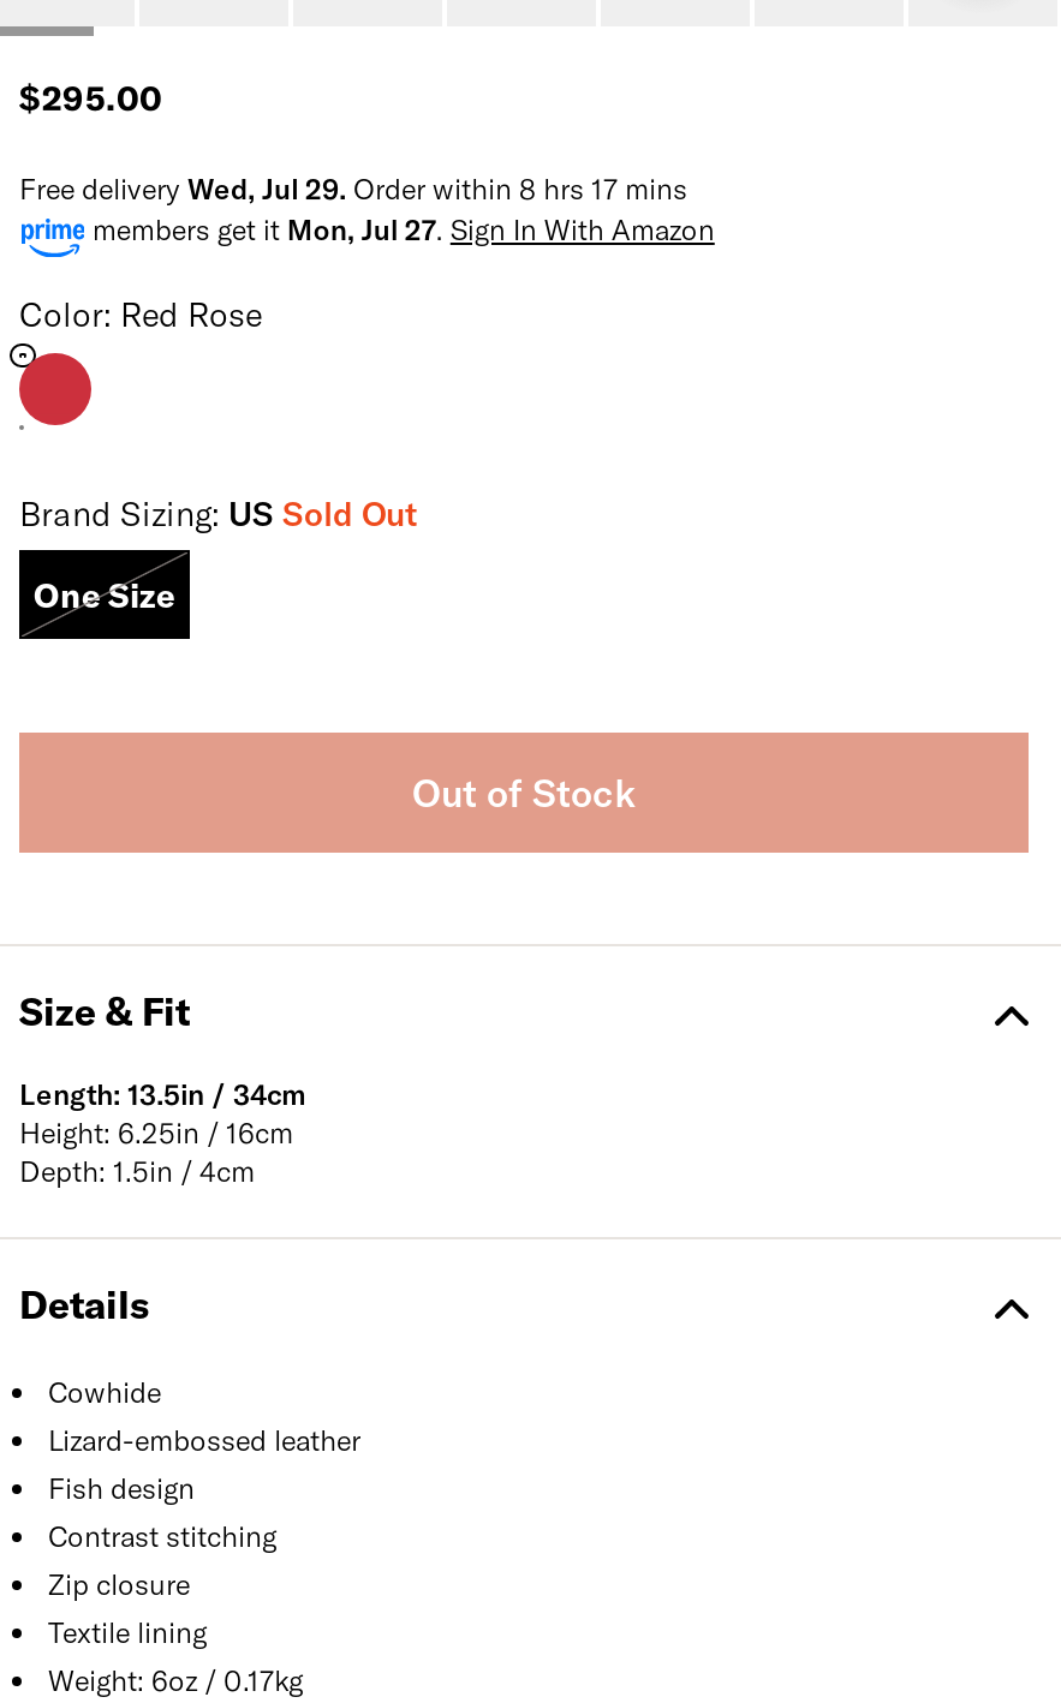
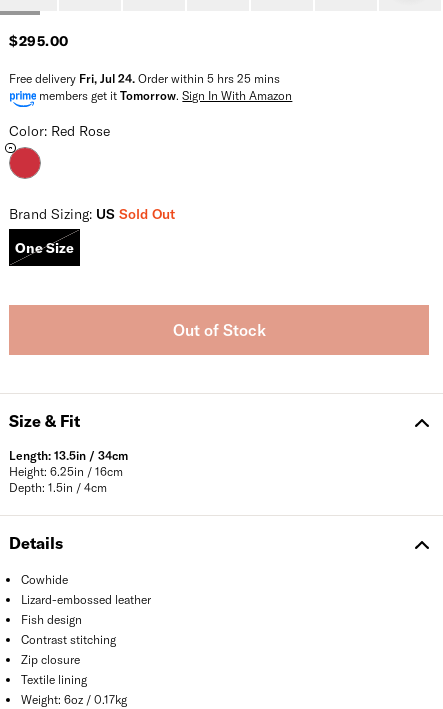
[19,170,715,244] Free delivery Wed, Jul 29. Order within 8 hrs 17 mins | members get it Mon, Jul 27. Sign In With Amazon -> [9,71,292,102] Free delivery Fri, Jul 24. Order within 5 hrs 25 mins | members get it Tomorrow. Sign In With Amazon

